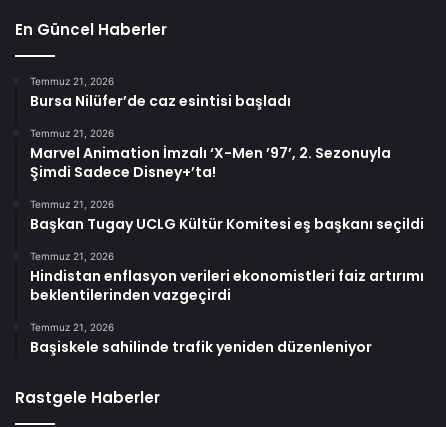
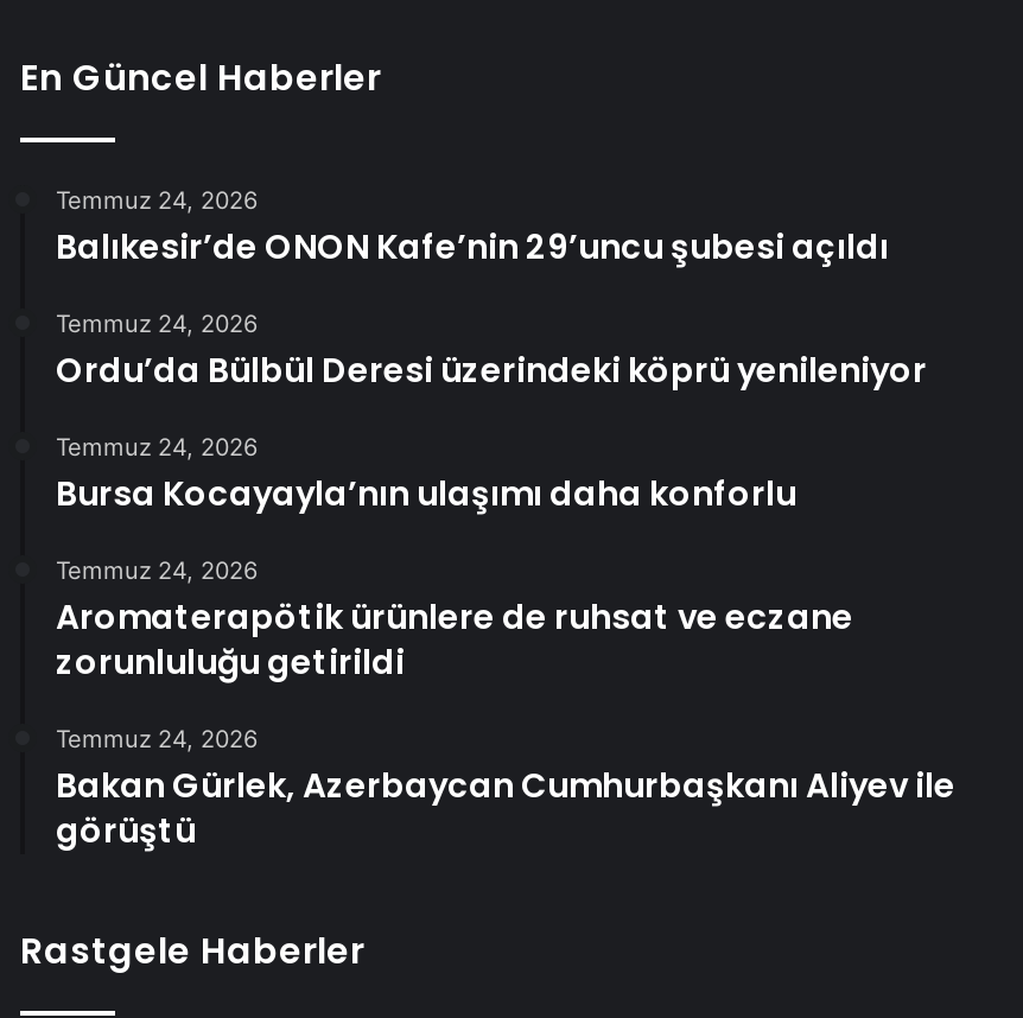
[30,75,291,111] Temmuz 21, 2026 | Bursa Nilüfer’de caz esintisi başladı -> [56,184,889,270] Temmuz 24, 2026 | Balıkesir’de ONON Kafe’nin 29’uncu şubesi açıldı
[30,127,391,182] Temmuz 21, 2026 | Marvel Animation İmzalı ‘X-Men ’97’, 2. Sezonuyla | Şimdi Sadece Disney+’ta! -> [56,308,927,393] Temmuz 24, 2026 | Ordu’da Bülbül Deresi üzerindeki köprü yenileniyor
[30,198,424,234] Temmuz 21, 2026 | Başkan Tugay UCLG Kültür Komitesi eş başkanı seçildi -> [56,431,796,517] Temmuz 24, 2026 | Bursa Kocayayla’nın ulaşımı daha konforlu
[30,250,424,305] Temmuz 21, 2026 | Hindistan enflasyon verileri ekonomistleri faiz artırımı | beklentilerinden vazgeçirdi -> [56,555,853,685] Temmuz 24, 2026 | Aromaterapötik ürünlere de ruhsat ve eczane | zorunluluğu getirildi
[30,321,372,357] Temmuz 21, 2026 | Başiskele sahilinde trafik yeniden düzenleniyor -> [56,723,955,854] Temmuz 24, 2026 | Bakan Gürlek, Azerbaycan Cumhurbaşkanı Aliyev ile | görüştü

